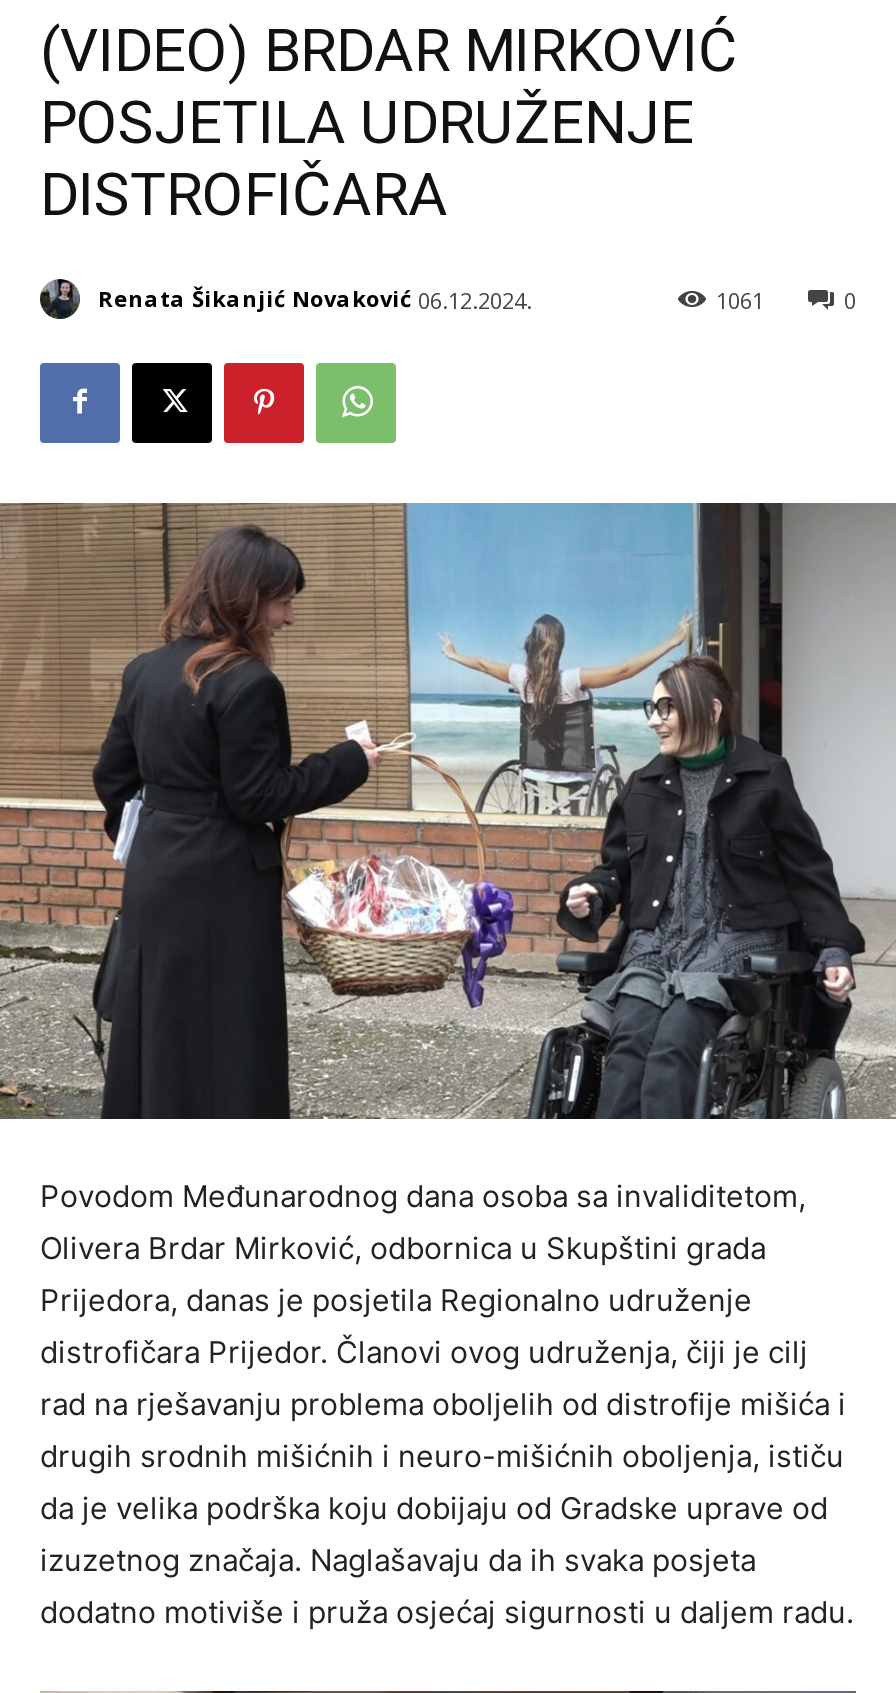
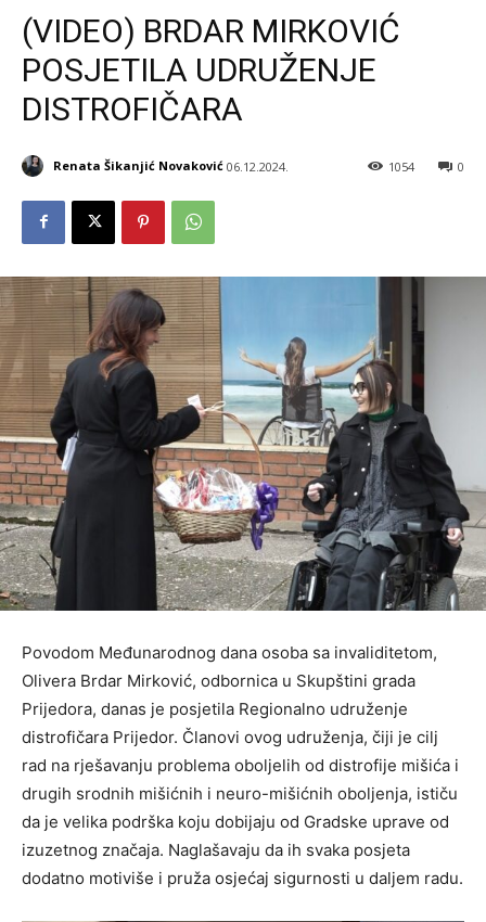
[716,285,764,315] 1061 -> [388,158,414,174] 1054

